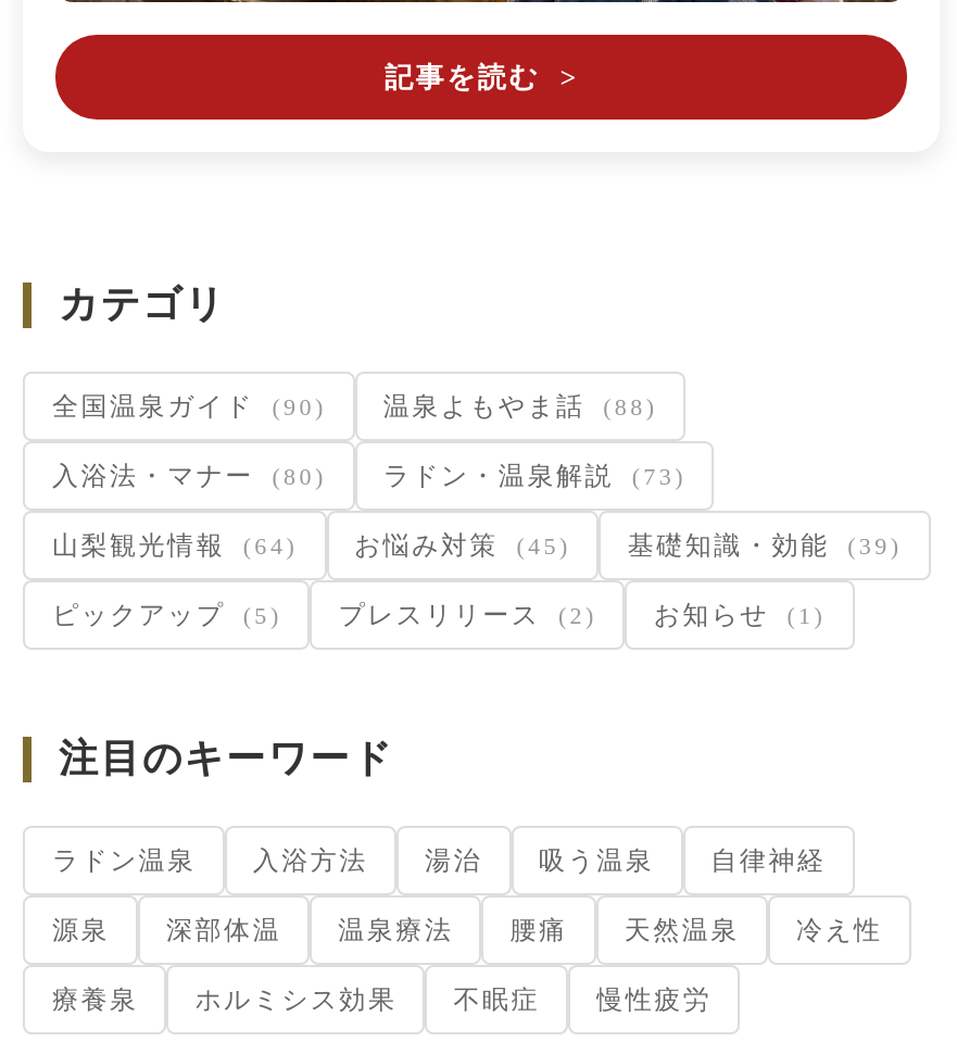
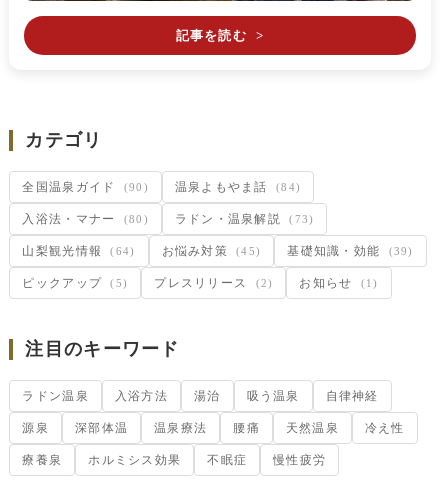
[383,392,658,422] 温泉よもやま話 (88) -> [175,180,301,194] 温泉よもやま話 (84)

